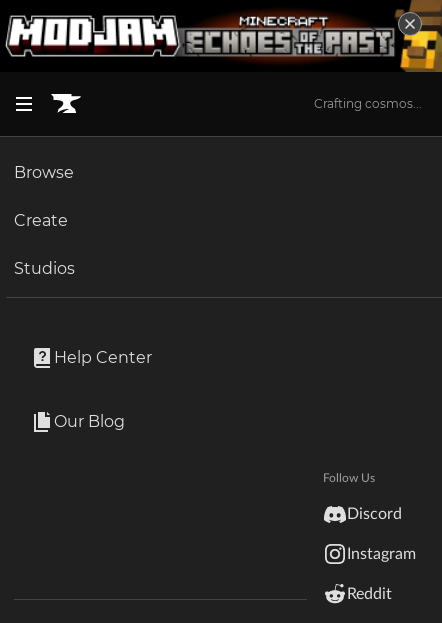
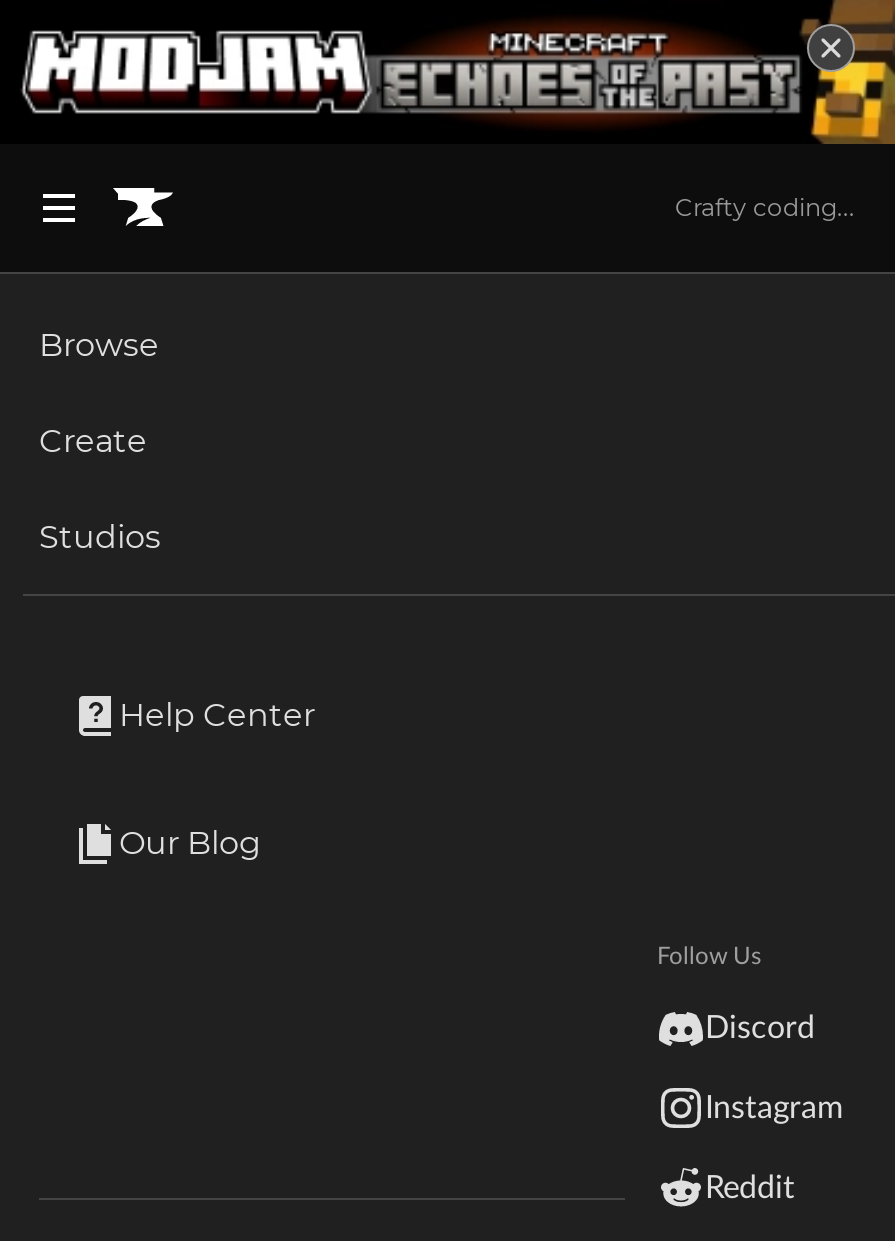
[314,96,422,111] Crafting cosmos... -> [675,191,855,221] Crafty coding...

